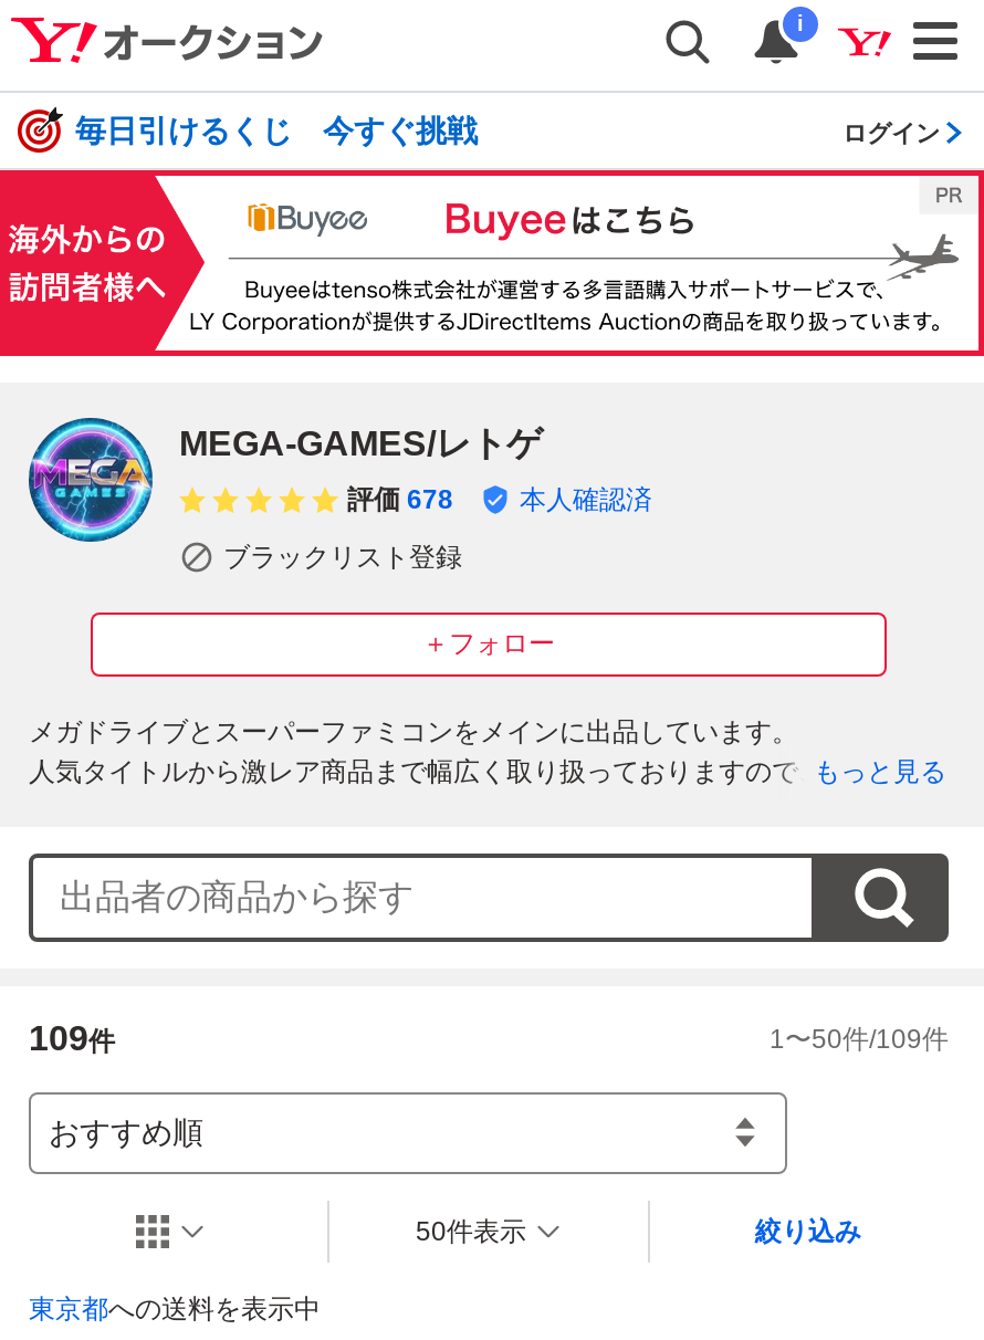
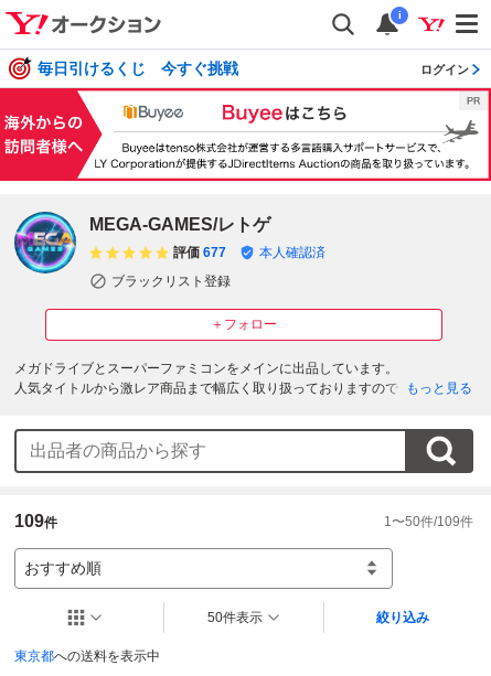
[347,483,453,514] 評価 678 -> [173,244,226,260] 評価 677

